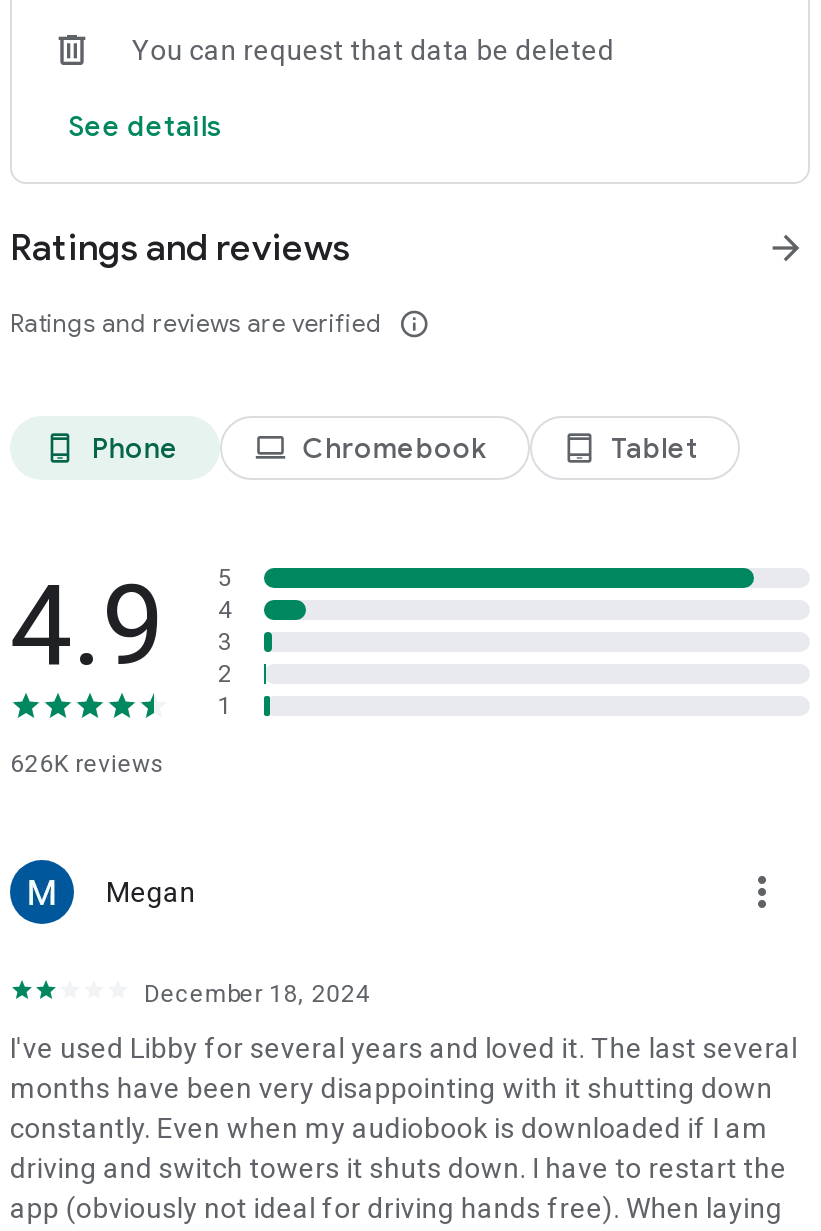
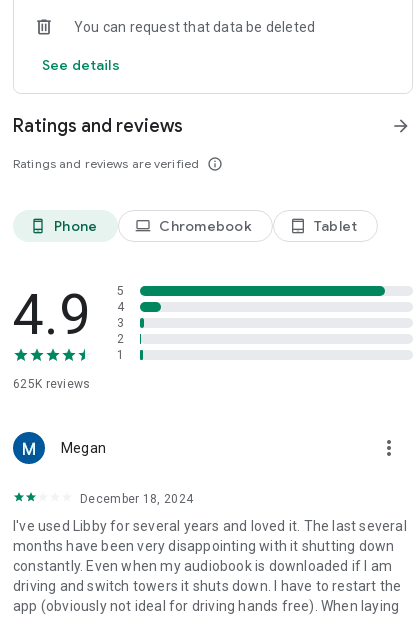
[10,750,165,778] 626K reviews -> [13,377,91,391] 625K reviews

